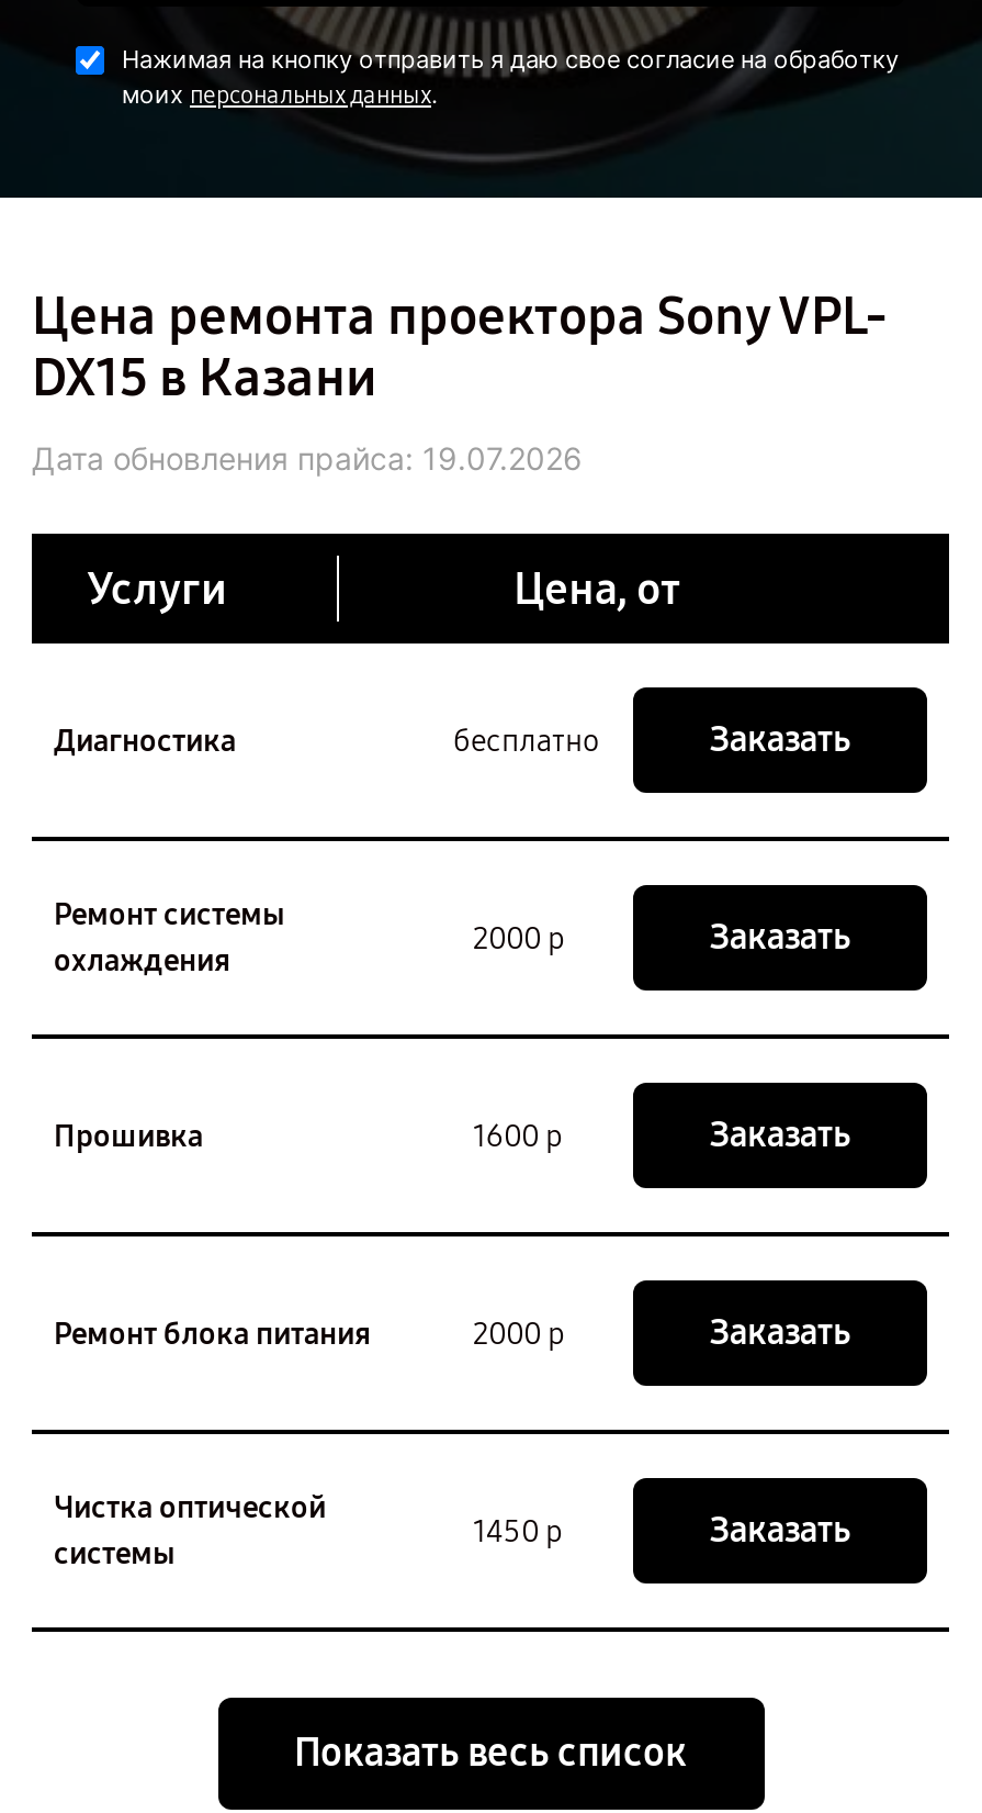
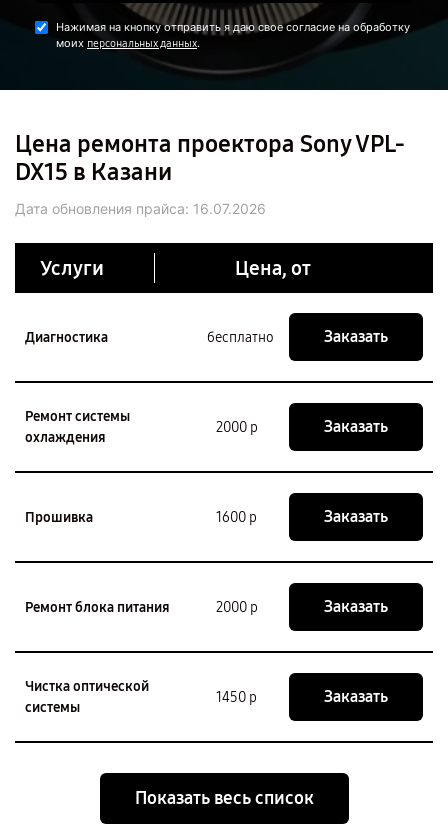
[32,439,583,477] Дата обновления прайса: 19.07.2026 -> [15,200,266,217] Дата обновления прайса: 16.07.2026

